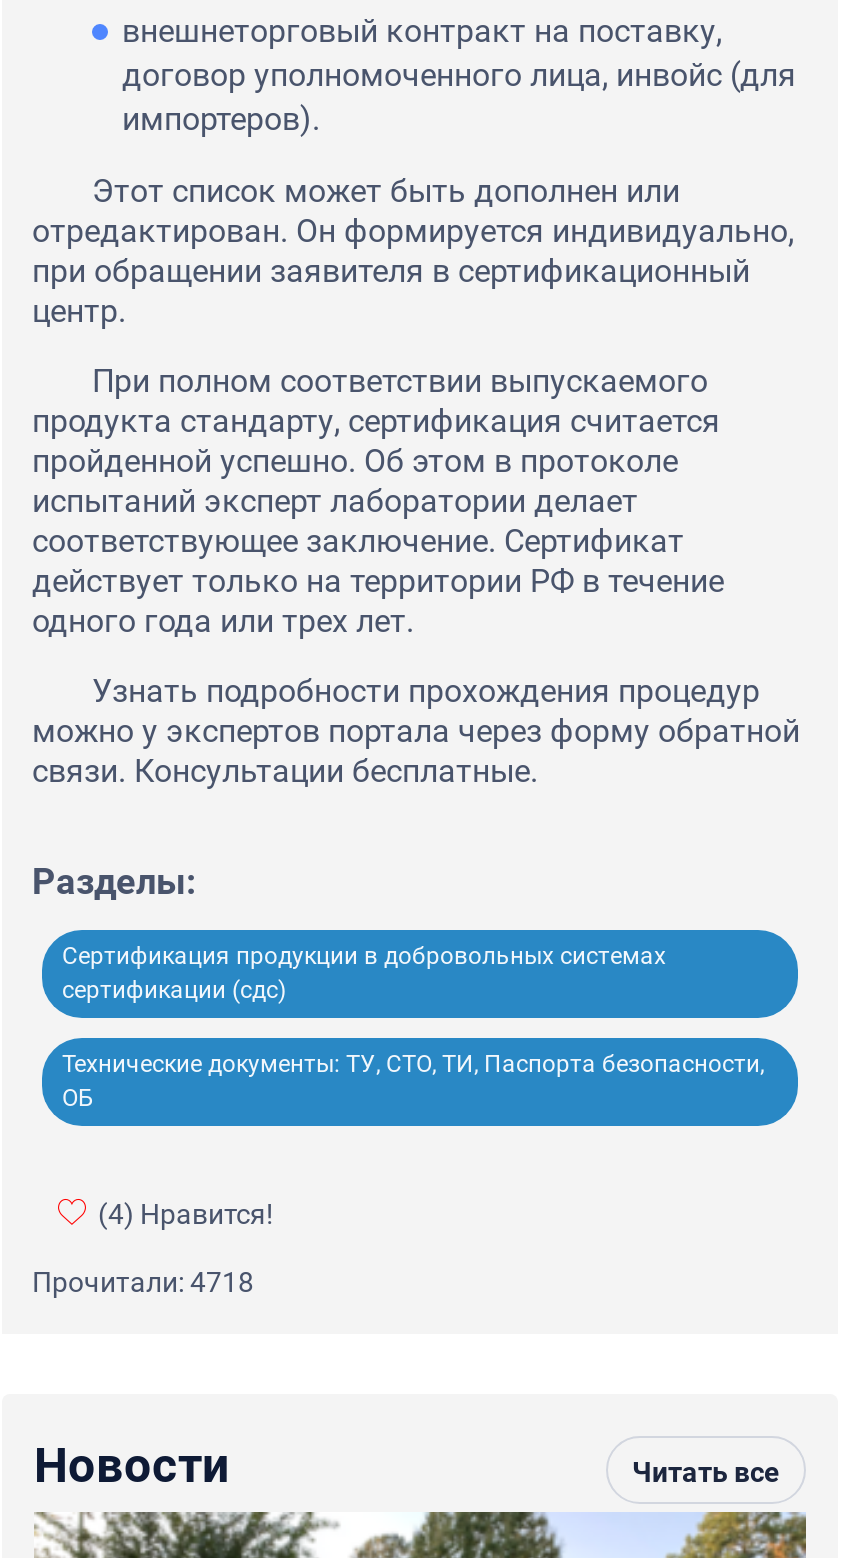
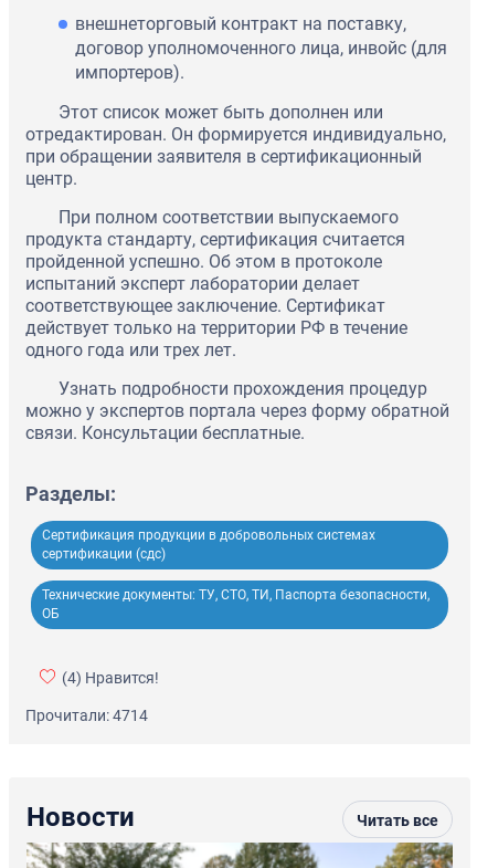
[32,1266,254,1298] Прочитали: 4718 -> [25,707,148,724] Прочитали: 4714

